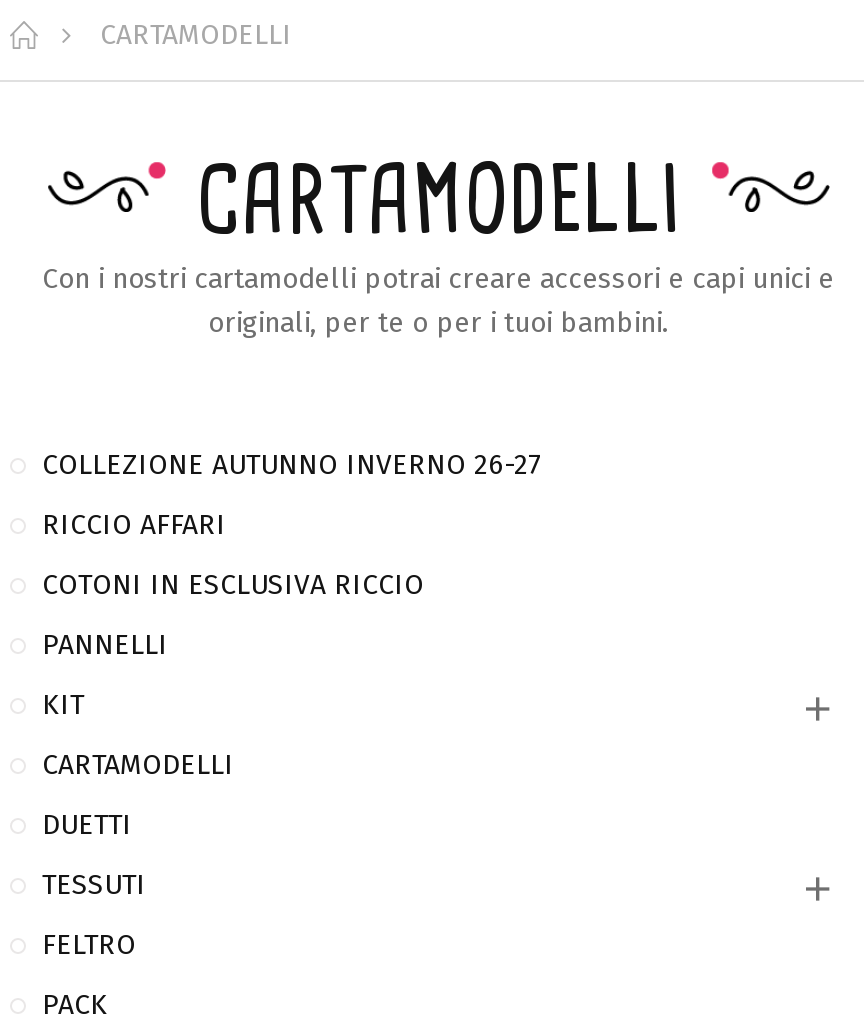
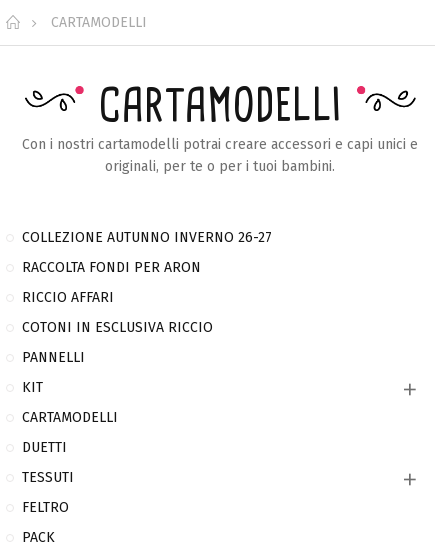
none -> [22,259,201,276] RACCOLTA FONDI PER ARON

